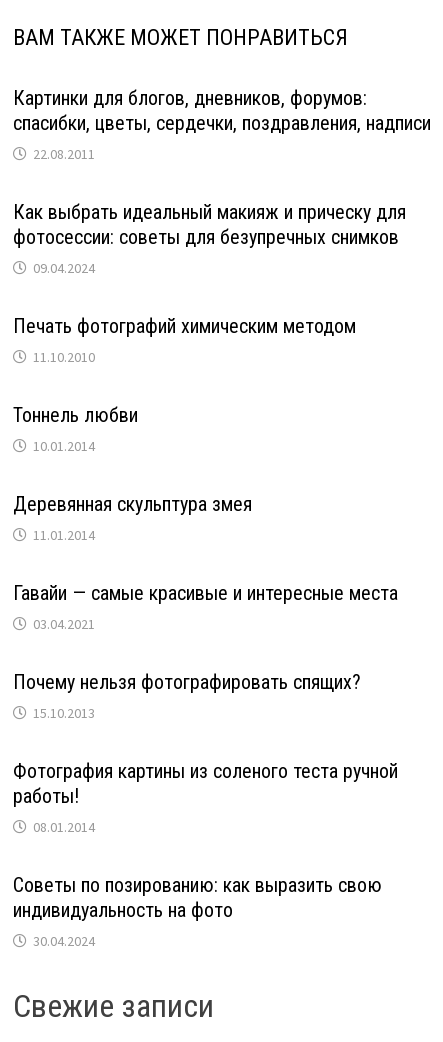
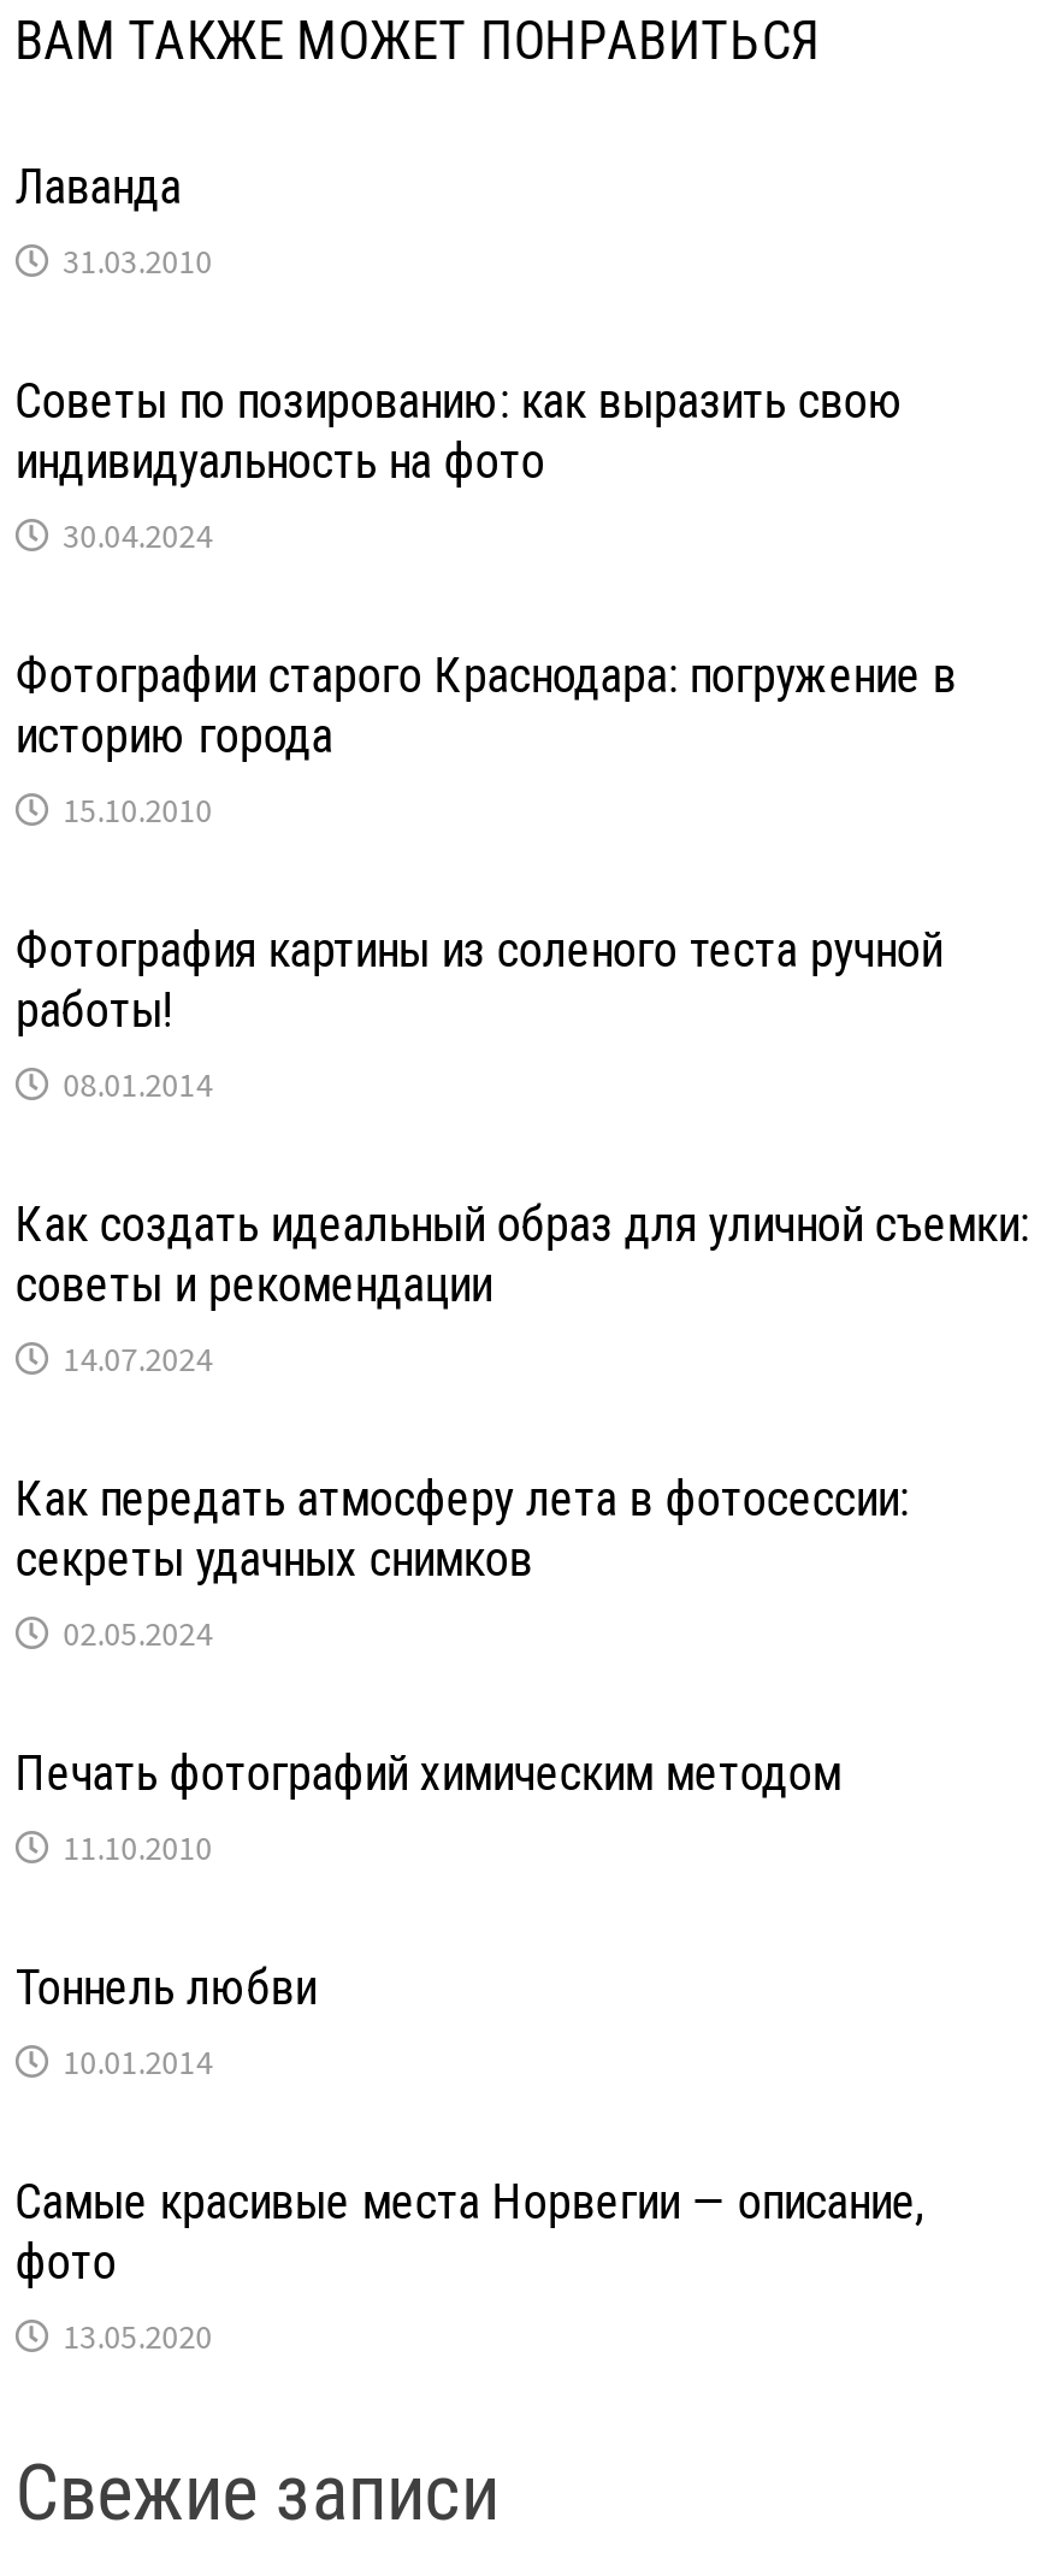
[13,86,431,277] Картинки для блогов, дневников, форумов: | спасибки, цветы, сердечки, поздравления, надписи | 22.08.2011 | Как выбрать идеальный макияж и прическу для | фотосессии: советы для безупречных снимков | 09.04.2024 -> [15,158,1029,1655] Лаванда | 31.03.2010 | Фотографии старого Краснодара: погружение в | историю города | 15.10.2010 | Как создать идеальный образ для уличной съемки: | советы и рекомендации | 14.07.2024 | Как передать атмосферу лета в фотосессии: | секреты удачных снимков | 02.05.2024
moved [13,314,356,455] -> [15,1744,841,2084]: Печать фотографий химическим методом | 11.10.2010 | Тоннель любви | 10.01.2014
[13,492,398,722] Деревянная скульптура змея | 11.01.2014 | Гавайи — самые красивые и интересные места | 03.04.2021 | Почему нельзя фотографировать спящих? | 15.10.2013 -> [15,2173,925,2358] Самые красивые места Норвегии — описание, | фото | 13.05.2020
moved [13,759,398,950] -> [15,372,942,1106]: Фотография картины из соленого теста ручной | работы! | 08.01.2014 | Советы по позированию: как выразить свою | индивидуальность на фото | 30.04.2024

